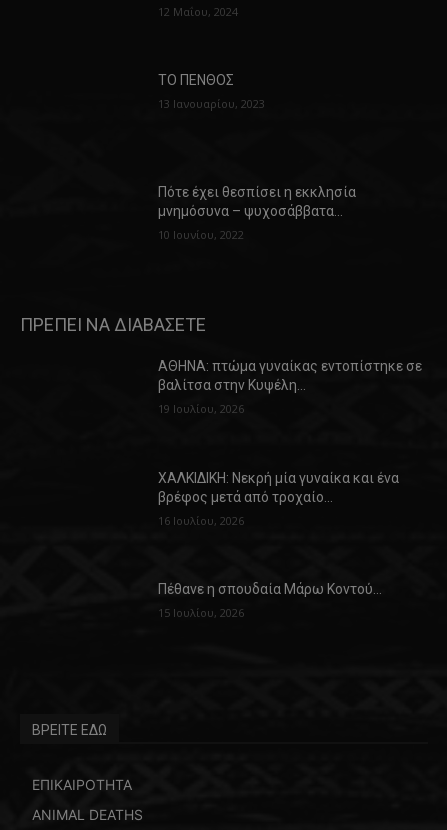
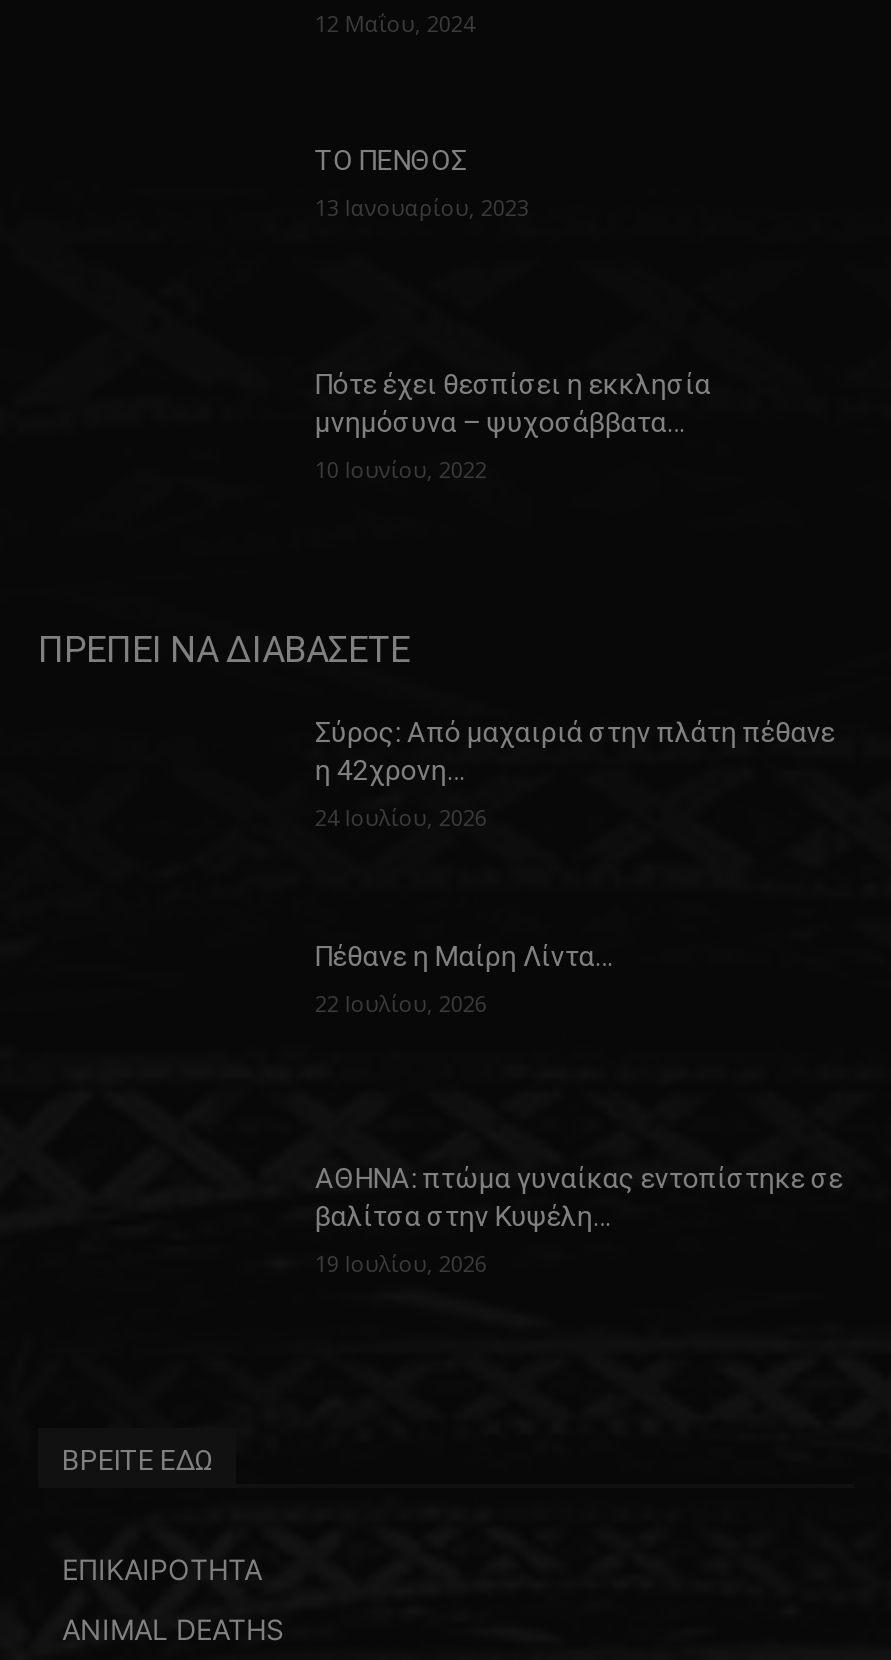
none -> [315,716,835,832] Σύρος: Από μαχαιριά στην πλάτη πέθανε | η 42χρονη… | 24 Ιουλίου, 2026
none -> [315,939,613,1017] Πέθανε η Μαίρη Λίντα… | 22 Ιουλίου, 2026
moved [158,358,422,416] -> [315,1162,843,1278]: ΑΘΗΝΑ: πτώμα γυναίκας εντοπίστηκε σε | βαλίτσα στην Κυψέλη… | 19 Ιουλίου, 2026
[158,469,399,527] ΧΑΛΚΙΔΙΚΗ: Νεκρή μία γυναίκα και ένα | βρέφος μετά από τροχαίο… | 16 Ιουλίου, 2026 -> none
[158,581,382,620] Πέθανε η σπουδαία Μάρω Κοντού… | 15 Ιουλίου, 2026 -> none

